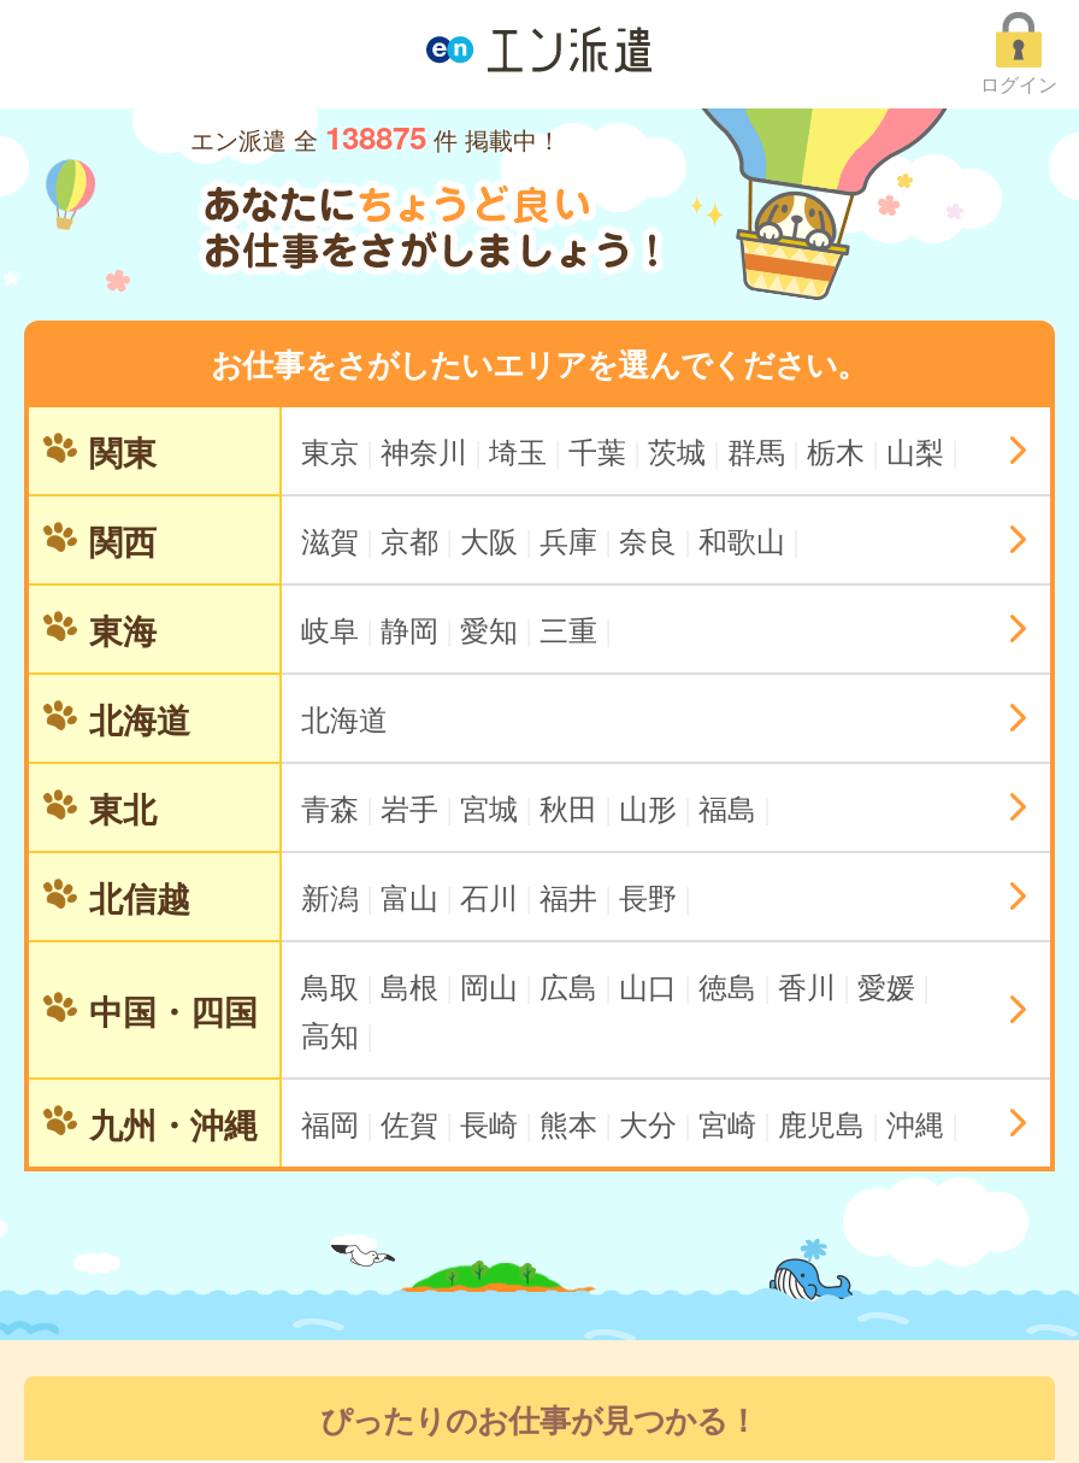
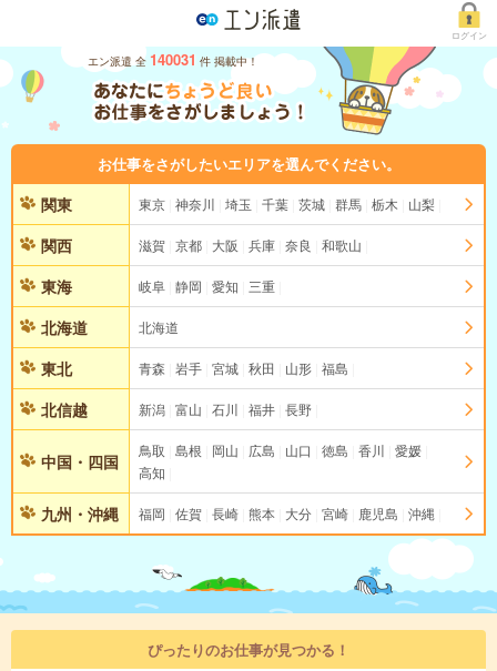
[190,114,561,160] エン派遣 全 138875 件 掲載中！ -> [88,49,258,70] エン派遣 全 140031 件 掲載中！

